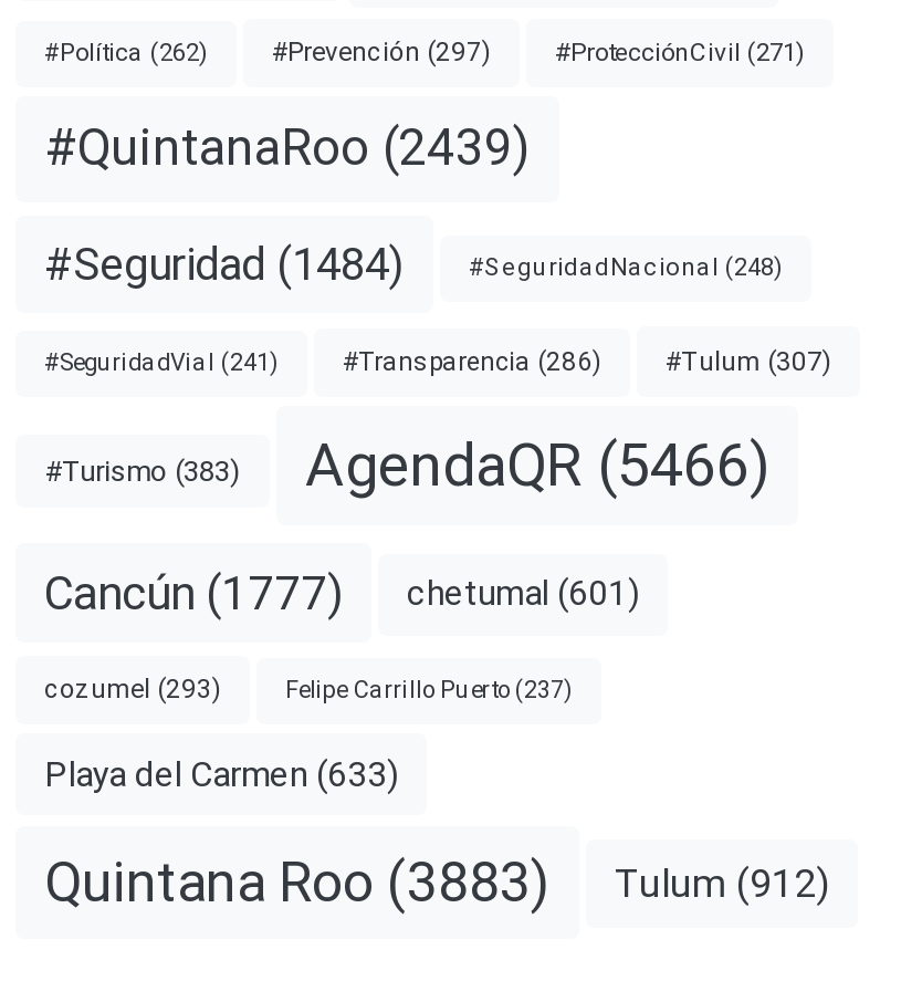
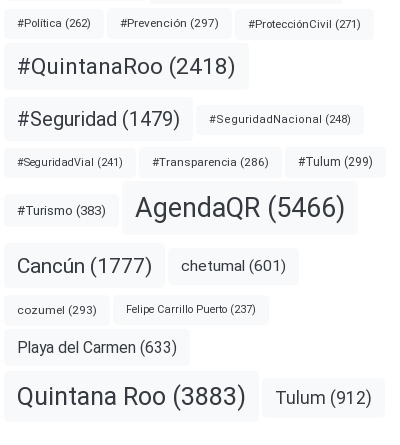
[44,117,531,177] #QuintanaRoo (2439) -> [17,53,236,80] #QuintanaRoo (2418)
[44,238,405,292] #Seguridad (1484) -> [17,107,180,131] #Seguridad (1479)
[666,347,831,378] #Tulum (307) -> [298,155,373,169] #Tulum (299)

